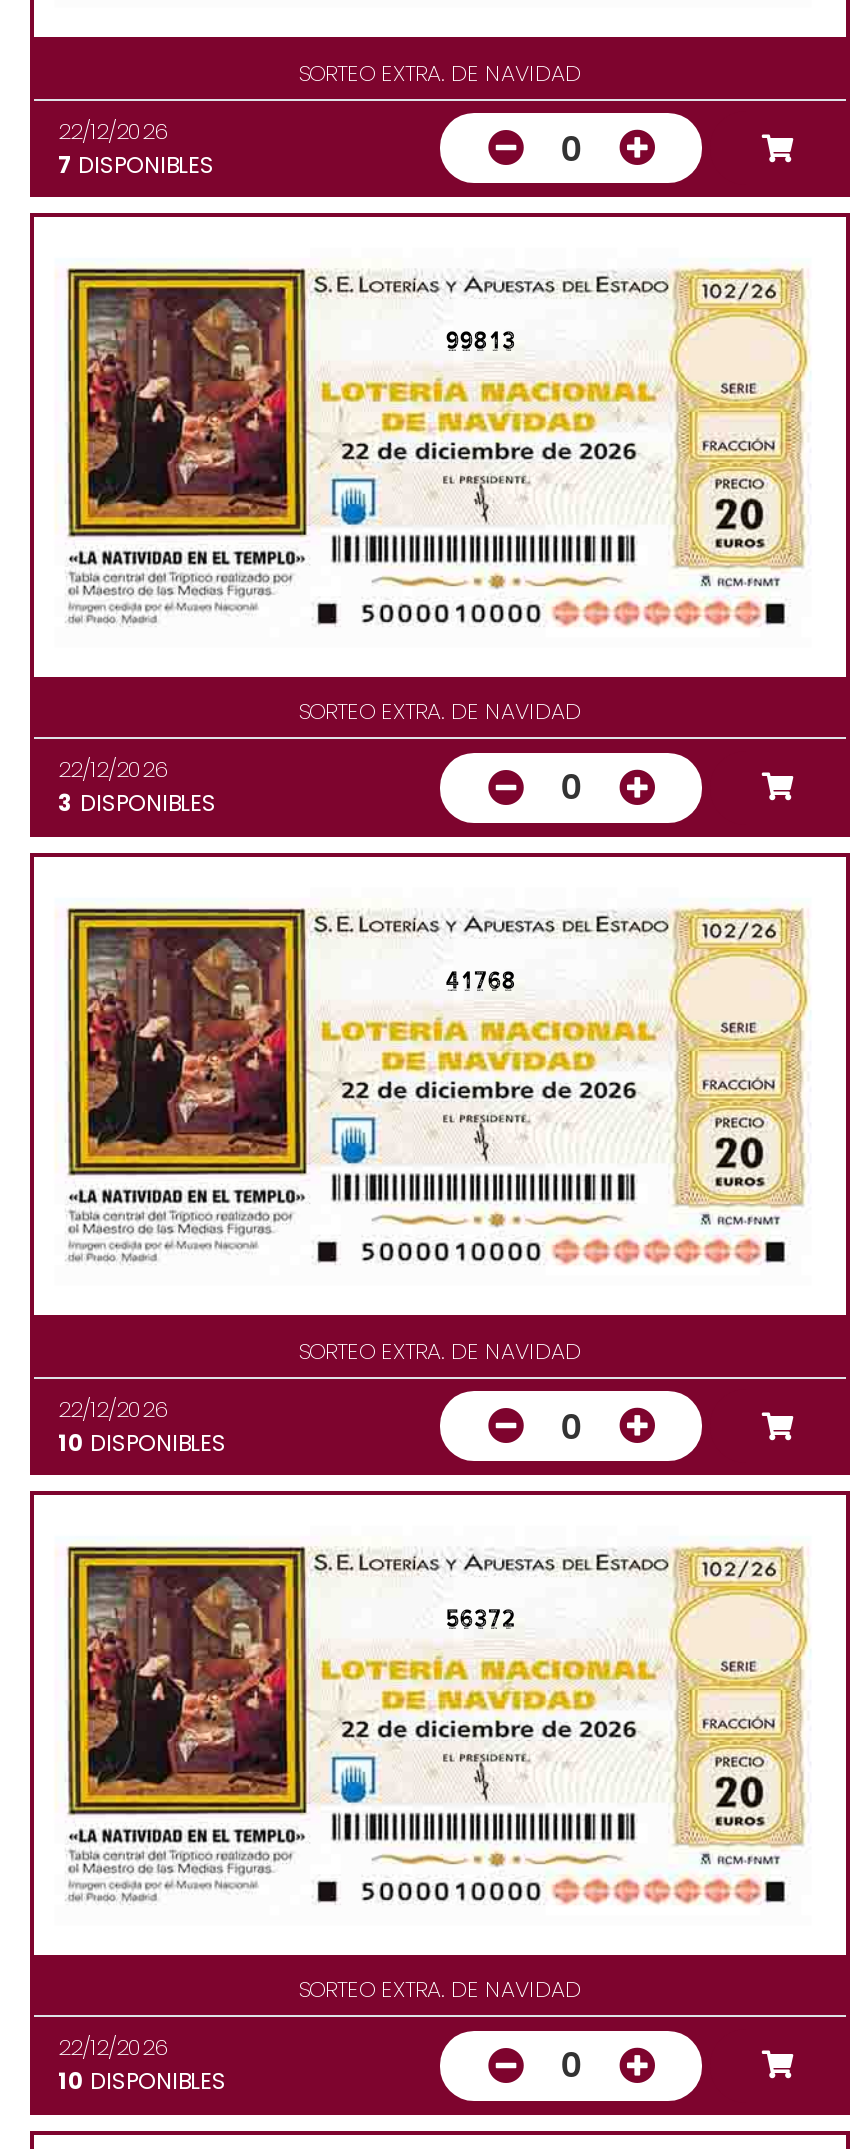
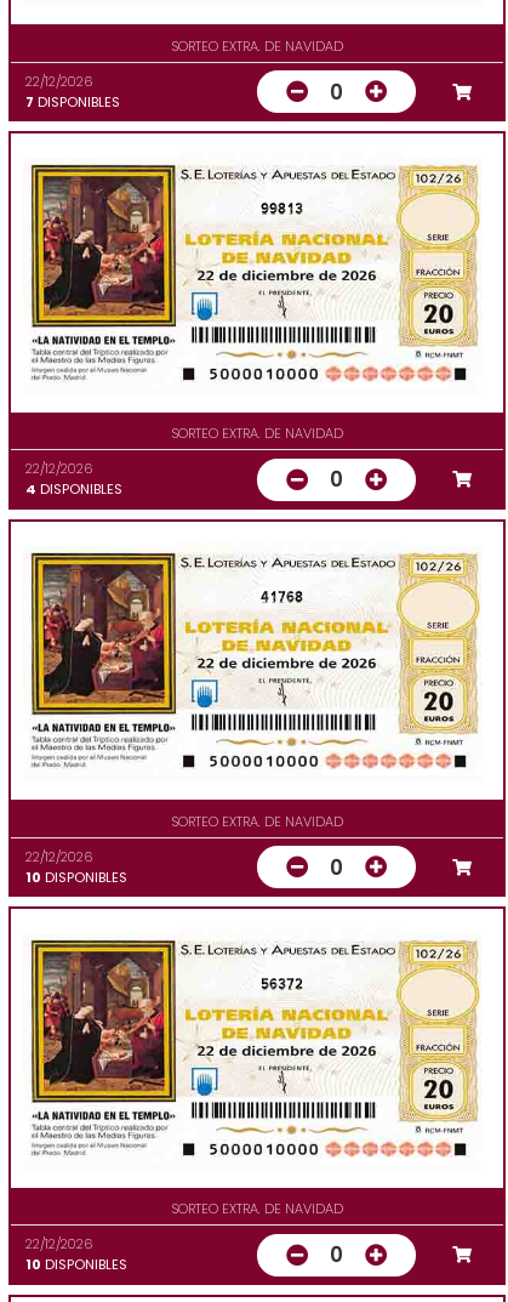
[58,787,216,819] 3 DISPONIBLES -> [25,480,122,499] 4 DISPONIBLES

